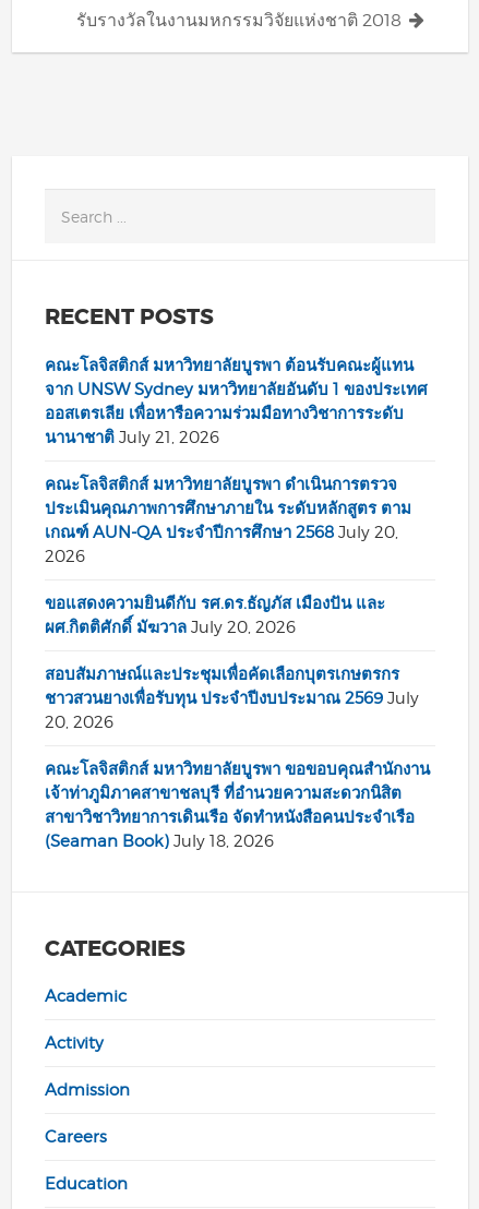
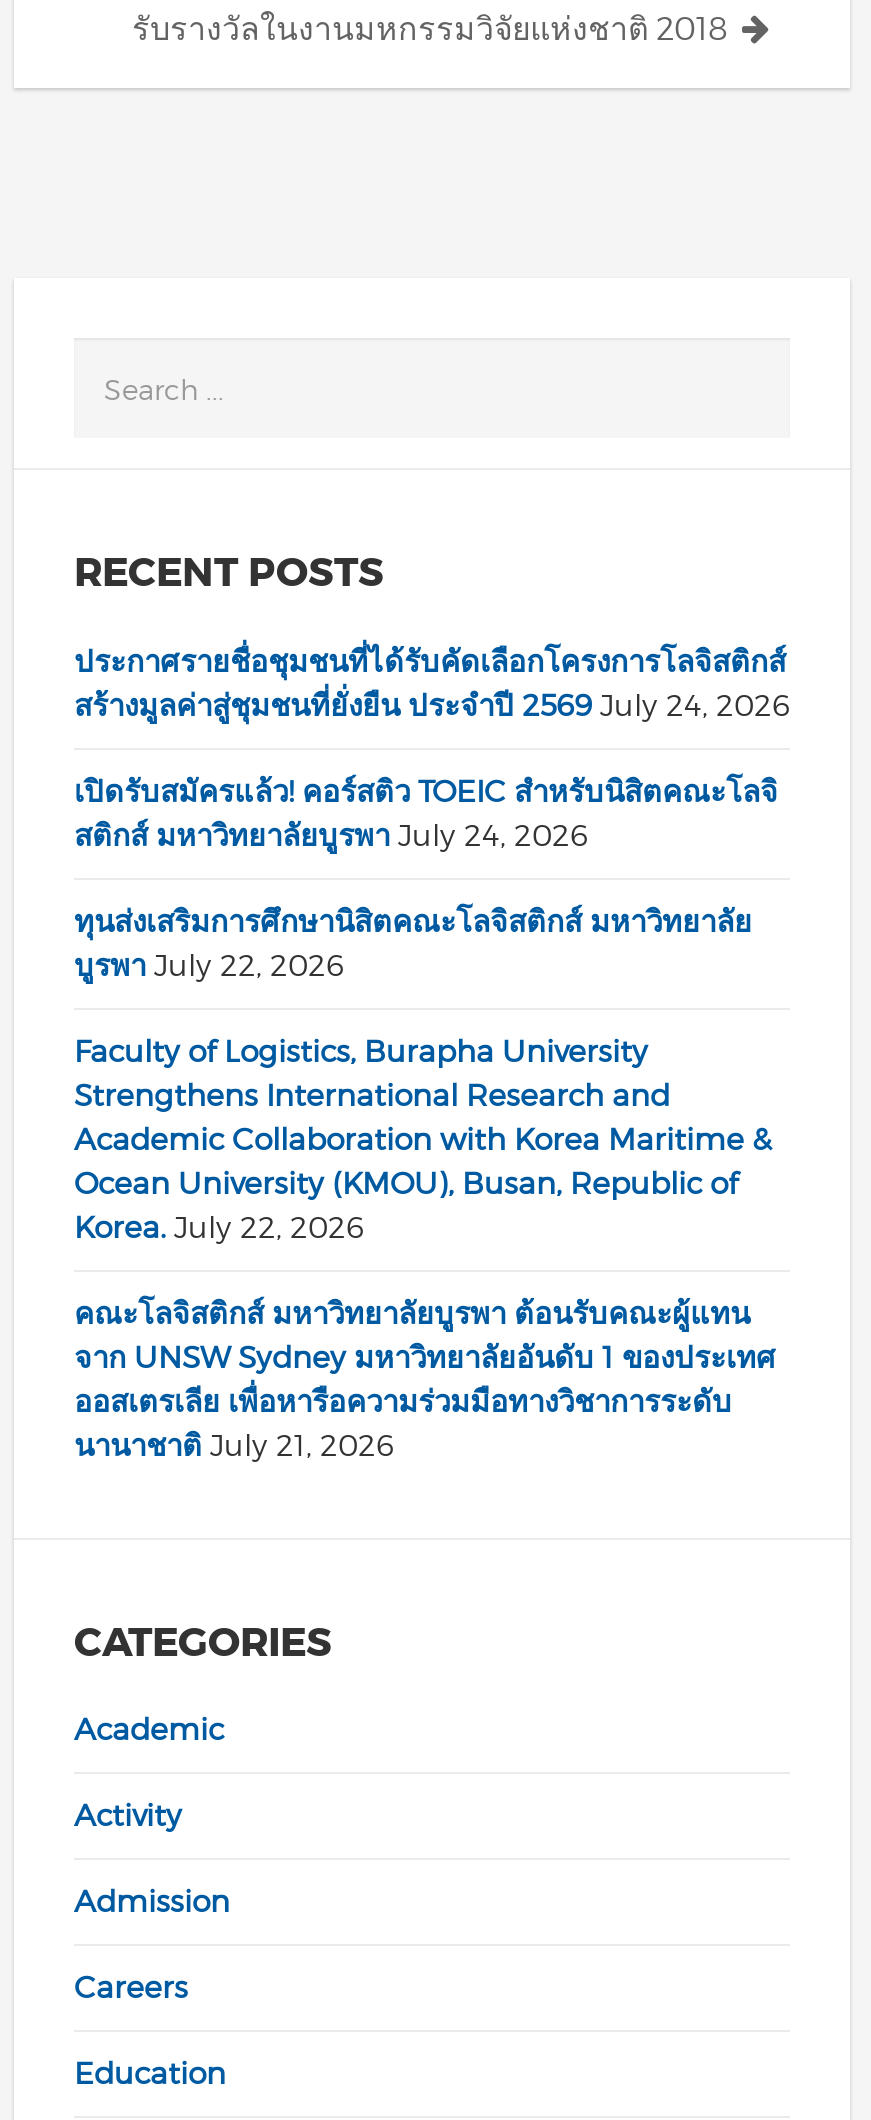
none -> [74,643,790,1245] ประกาศรายชื่อชุมชนที่ได้รับคัดเลือกโครงการโลจิสติกส์ | สร้างมูลค่าสู่ชุมชนที่ยั่งยืน ประจำปี 2569 July 24, 2026 | เปิดรับสมัครแล้ว! คอร์สติว TOEIC สำหรับนิสิตคณะโลจิ | สติกส์ มหาวิทยาลัยบูรพา July 24, 2026 | ทุนส่งเสริมการศึกษานิสิตคณะโลจิสติกส์ มหาวิทยาลัย | บูรพา July 22, 2026 | Faculty of Logistics, Burapha University | Strengthens International Research and | Academic Collaboration with Korea Maritime & | Ocean University (KMOU), Busan, Republic of | Korea. July 22, 2026
moved [45,355,428,447] -> [74,1295,776,1463]: คณะโลจิสติกส์ มหาวิทยาลัยบูรพา ต้อนรับคณะผู้แทน | จาก UNSW Sydney มหาวิทยาลัยอันดับ 1 ของประเทศ | ออสเตรเลีย เพื่อหารือความร่วมมือทางวิชาการระดับ | นานาชาติ July 21, 2026
[45,474,430,851] คณะโลจิสติกส์ มหาวิทยาลัยบูรพา ดำเนินการตรวจ | ประเมินคุณภาพการศึกษาภายใน ระดับหลักสูตร ตาม | เกณฑ์ AUN-QA ประจำปีการศึกษา 2568 July 20, | 2026 | ขอแสดงความยินดีกับ รศ.ดร.ธัญภัส เมืองปัน และ | ผศ.กิตติศักดิ์ มัฆวาล July 20, 2026 | สอบสัมภาษณ์และประชุมเพื่อคัดเลือกบุตรเกษตรกร | ชาวสวนยางเพื่อรับทุน ประจำปีงบประมาณ 2569 July | 20, 2026 | คณะโลจิสติกส์ มหาวิทยาลัยบูรพา ขอขอบคุณสำนักงาน | เจ้าท่าภูมิภาคสาขาชลบุรี ที่อำนวยความสะดวกนิสิต | สาขาวิชาวิทยาการเดินเรือ จัดทำหนังสือคนประจำเรือ | (Seaman Book) July 18, 2026 -> none

